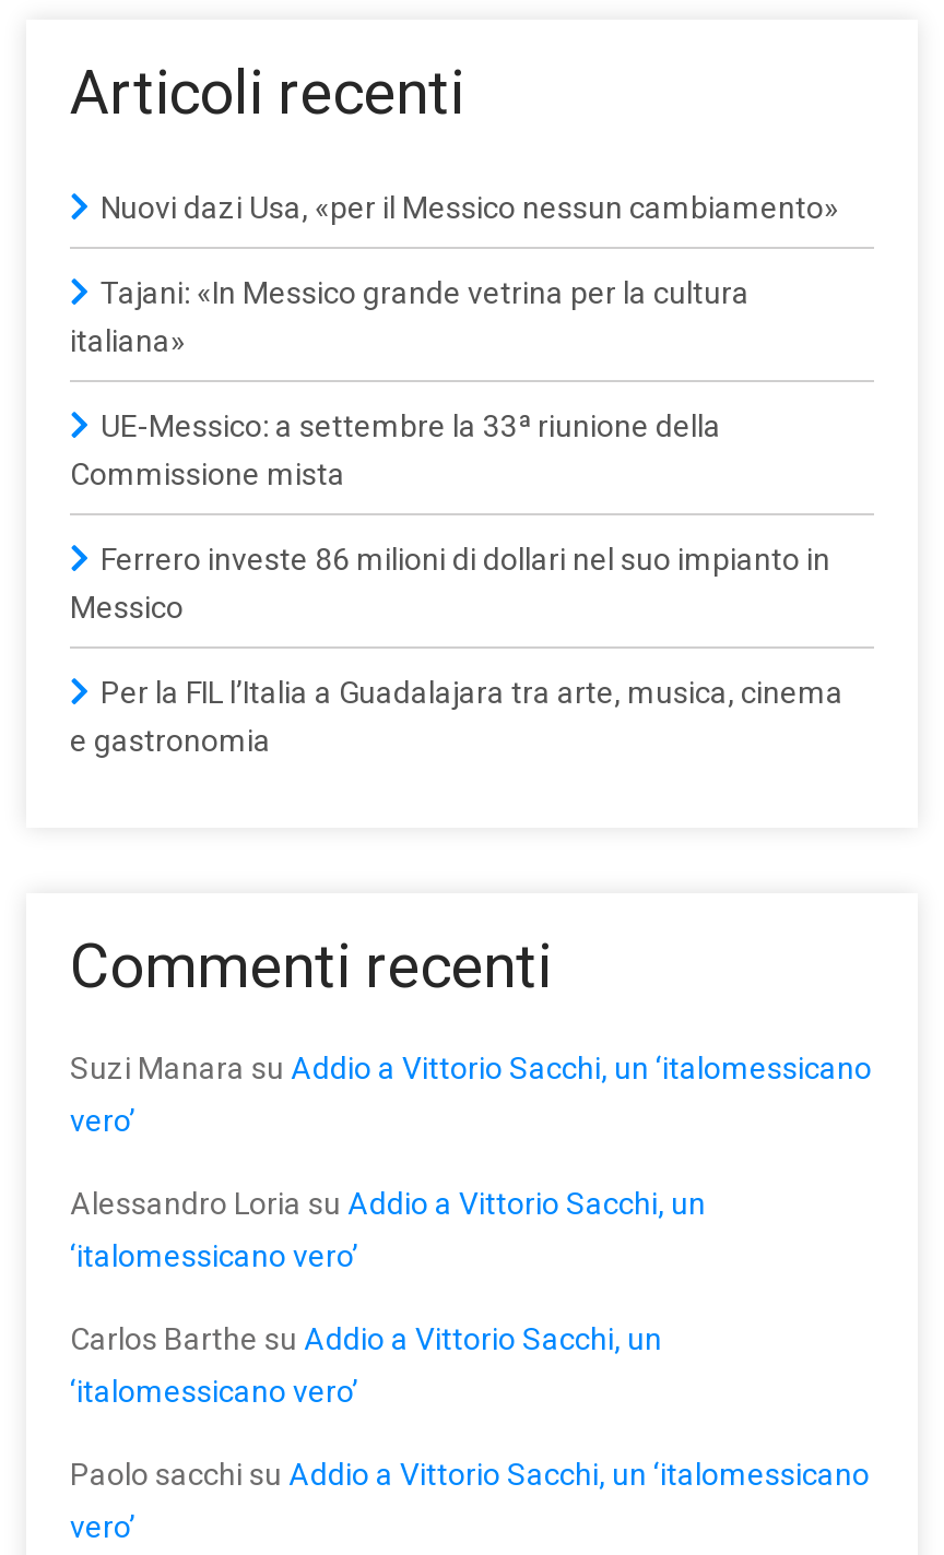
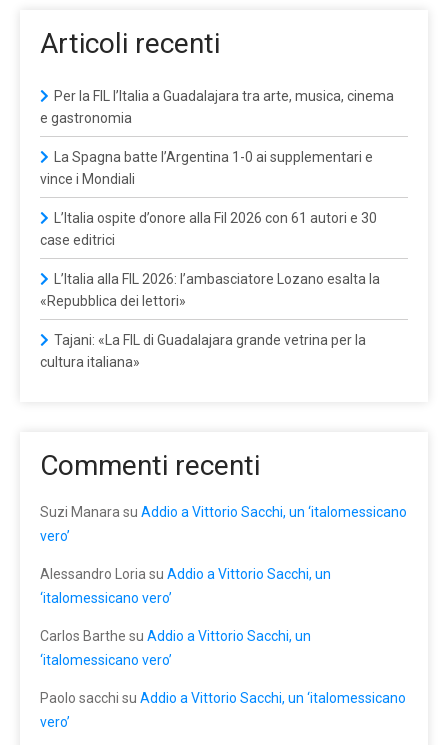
[70,189,839,624] Nuovi dazi Usa, «per il Messico nessun cambiamento» | Tajani: «In Messico grande vetrina per la cultura | italiana» | UE-Messico: a settembre la 33ª riunione della | Commissione mista | Ferrero investe 86 milioni di dollari nel suo impianto in | Messico -> none
moved [70,674,843,757] -> [40,88,394,126]: Per la FIL l’Italia a Guadalajara tra arte, musica, cinema | e gastronomia
none -> [40,149,380,370] La Spagna batte l’Argentina 1-0 ai supplementari e | vince i Mondiali | L’Italia ospite d’onore alla Fil 2026 con 61 autori e 30 | case editrici | L’Italia alla FIL 2026: l’ambasciatore Lozano esalta la | «Repubblica dei lettori» | Tajani: «La FIL di Guadalajara grande vetrina per la | cultura italiana»

